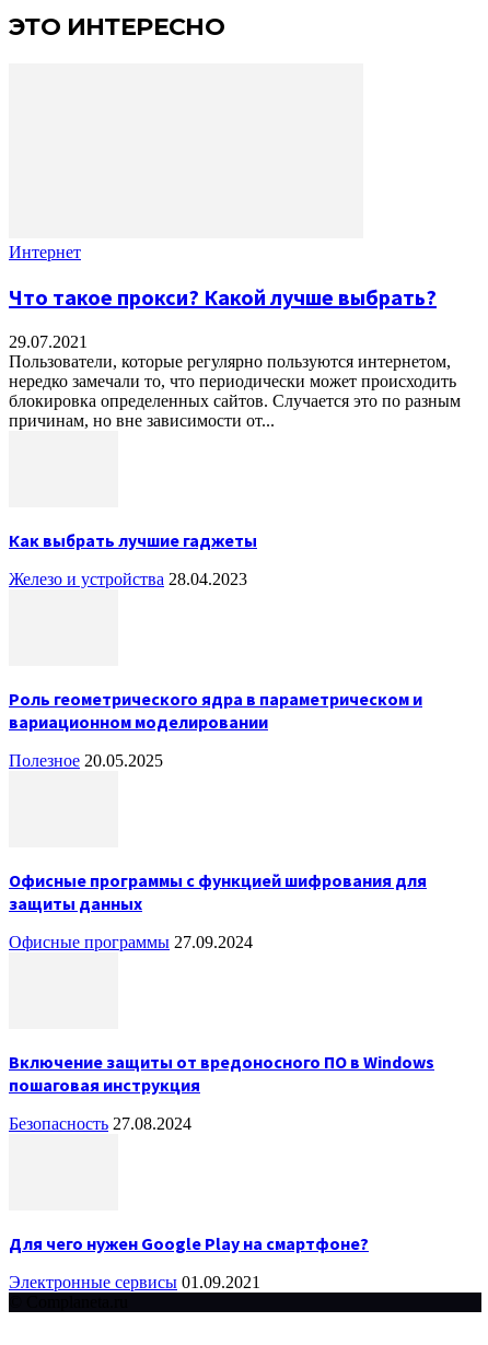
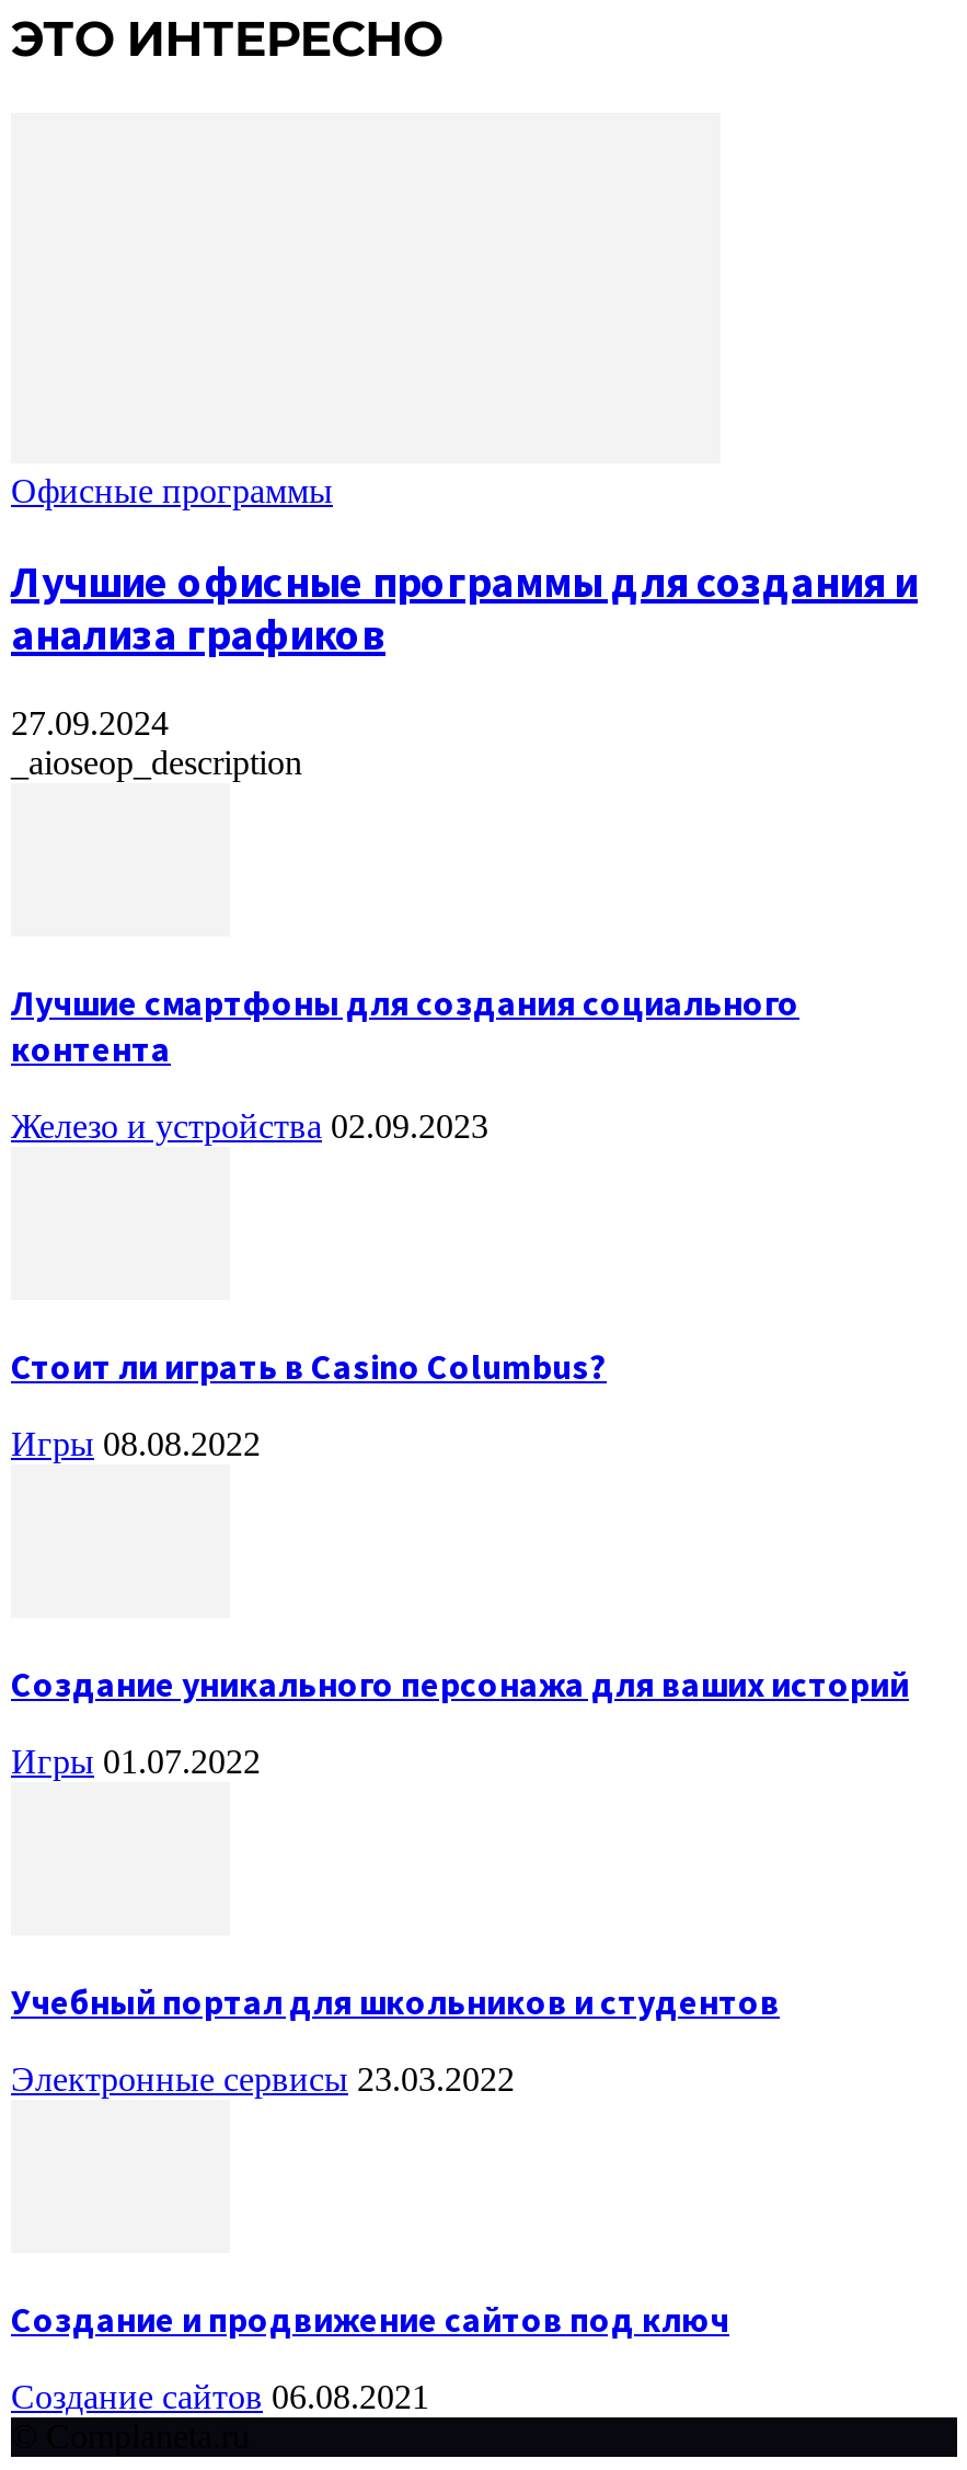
[9,243,81,262] Интернет -> [11,473,333,510] Офисные программы
[9,284,437,311] Что такое прокси? Какой лучше выбрать? -> [11,554,918,661] Лучшие офисные программы для создания и | анализа графиков
[9,333,461,430] 29.07.2021 | Пользователи, которые регулярно пользуются интернетом, | нередко замечали то, что периодически может происходить | блокировка определенных сайтов. Случается это по разным | причинам, но вне зависимости от... -> [11,705,302,782] 27.09.2024 | _aioseop_description
[9,530,257,552] Как выбрать лучшие гаджеты -> [11,981,799,1071] Лучшие смартфоны для создания социального | контента
[9,570,247,589] Железо и устройства 28.04.2023 -> [11,1108,488,1146] Железо и устройства 02.09.2023
[9,688,422,733] Роль геометрического ядра в параметрическом и | вариационном моделировании -> [11,1345,607,1389] Стоит ли играть в Casino Columbus?
[9,752,163,770] Полезное 20.05.2025 -> [11,1426,261,1463] Игры 08.08.2022
[9,870,427,915] Офисные программы с функцией шифрования для | защиты данных -> [11,1663,909,1706] Создание уникального персонажа для ваших историй
[9,933,253,952] Офисные программы 27.09.2024 -> [11,1744,261,1781] Игры 01.07.2022
[9,1051,434,1096] Включение защиты от вредоносного ПО в Windows | пошаговая инструкция -> [11,1980,780,2024] Учебный портал для школьников и студентов
[9,1115,191,1133] Безопасность 27.08.2024 -> [11,2061,515,2098] Электронные сервисы 23.03.2022
[9,1233,369,1255] Для чего нужен Google Play на смартфоне? -> [11,2298,729,2342] Создание и продвижение сайтов под ключ
[9,1273,260,1292] Электронные сервисы 01.09.2021 -> [11,2379,429,2416] Создание сайтов 06.08.2021

